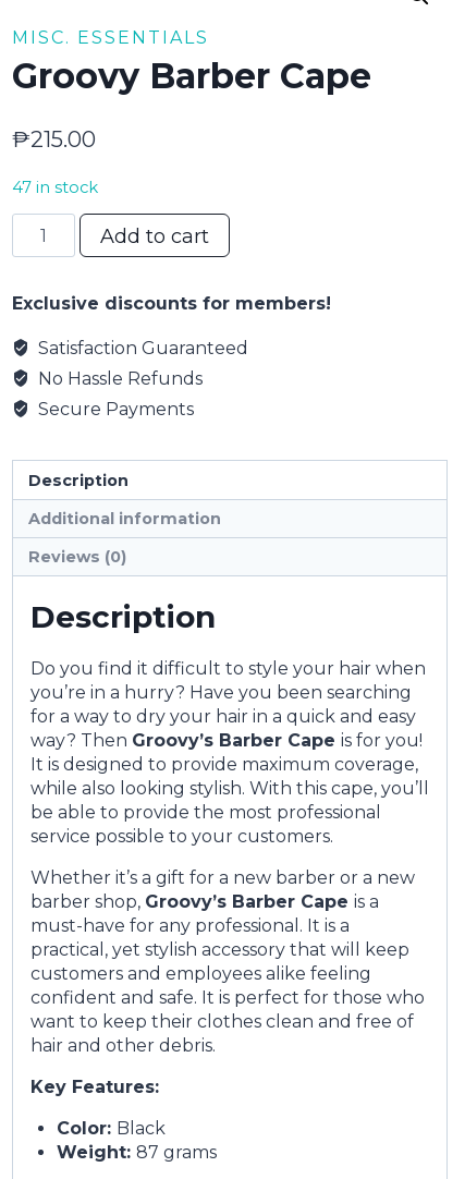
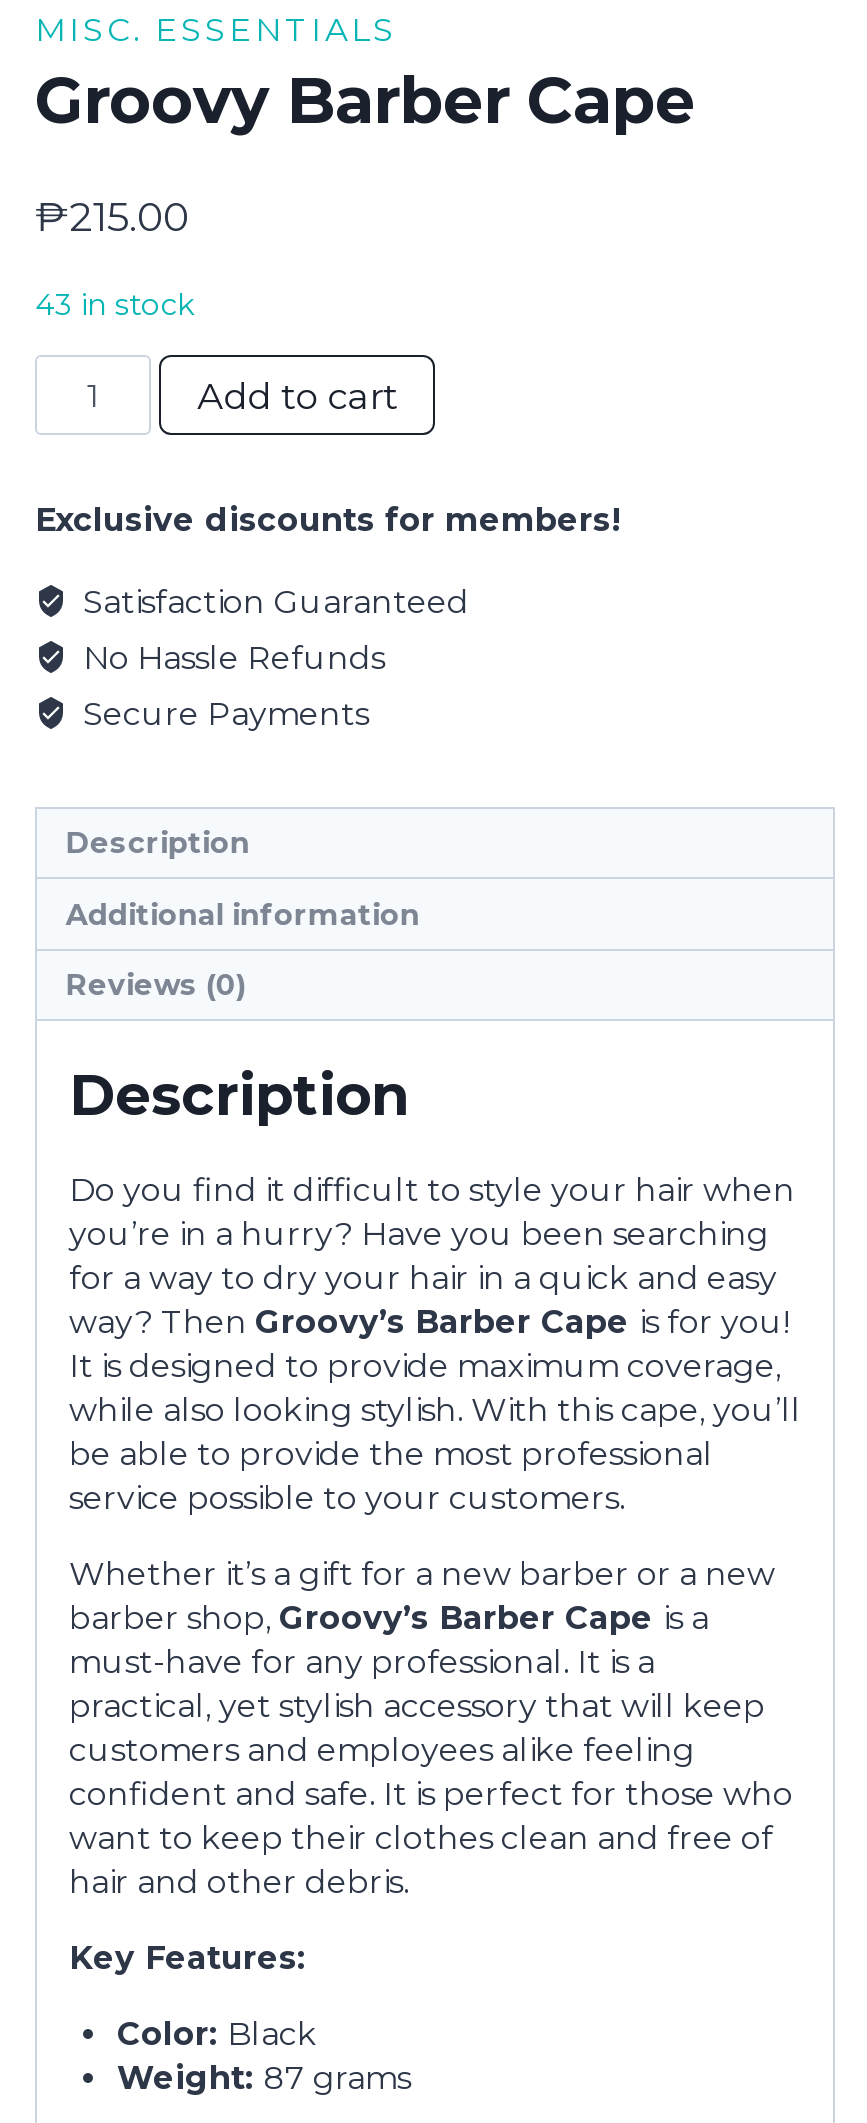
[12,177,98,197] 47 in stock -> [35,288,195,324] 43 in stock

